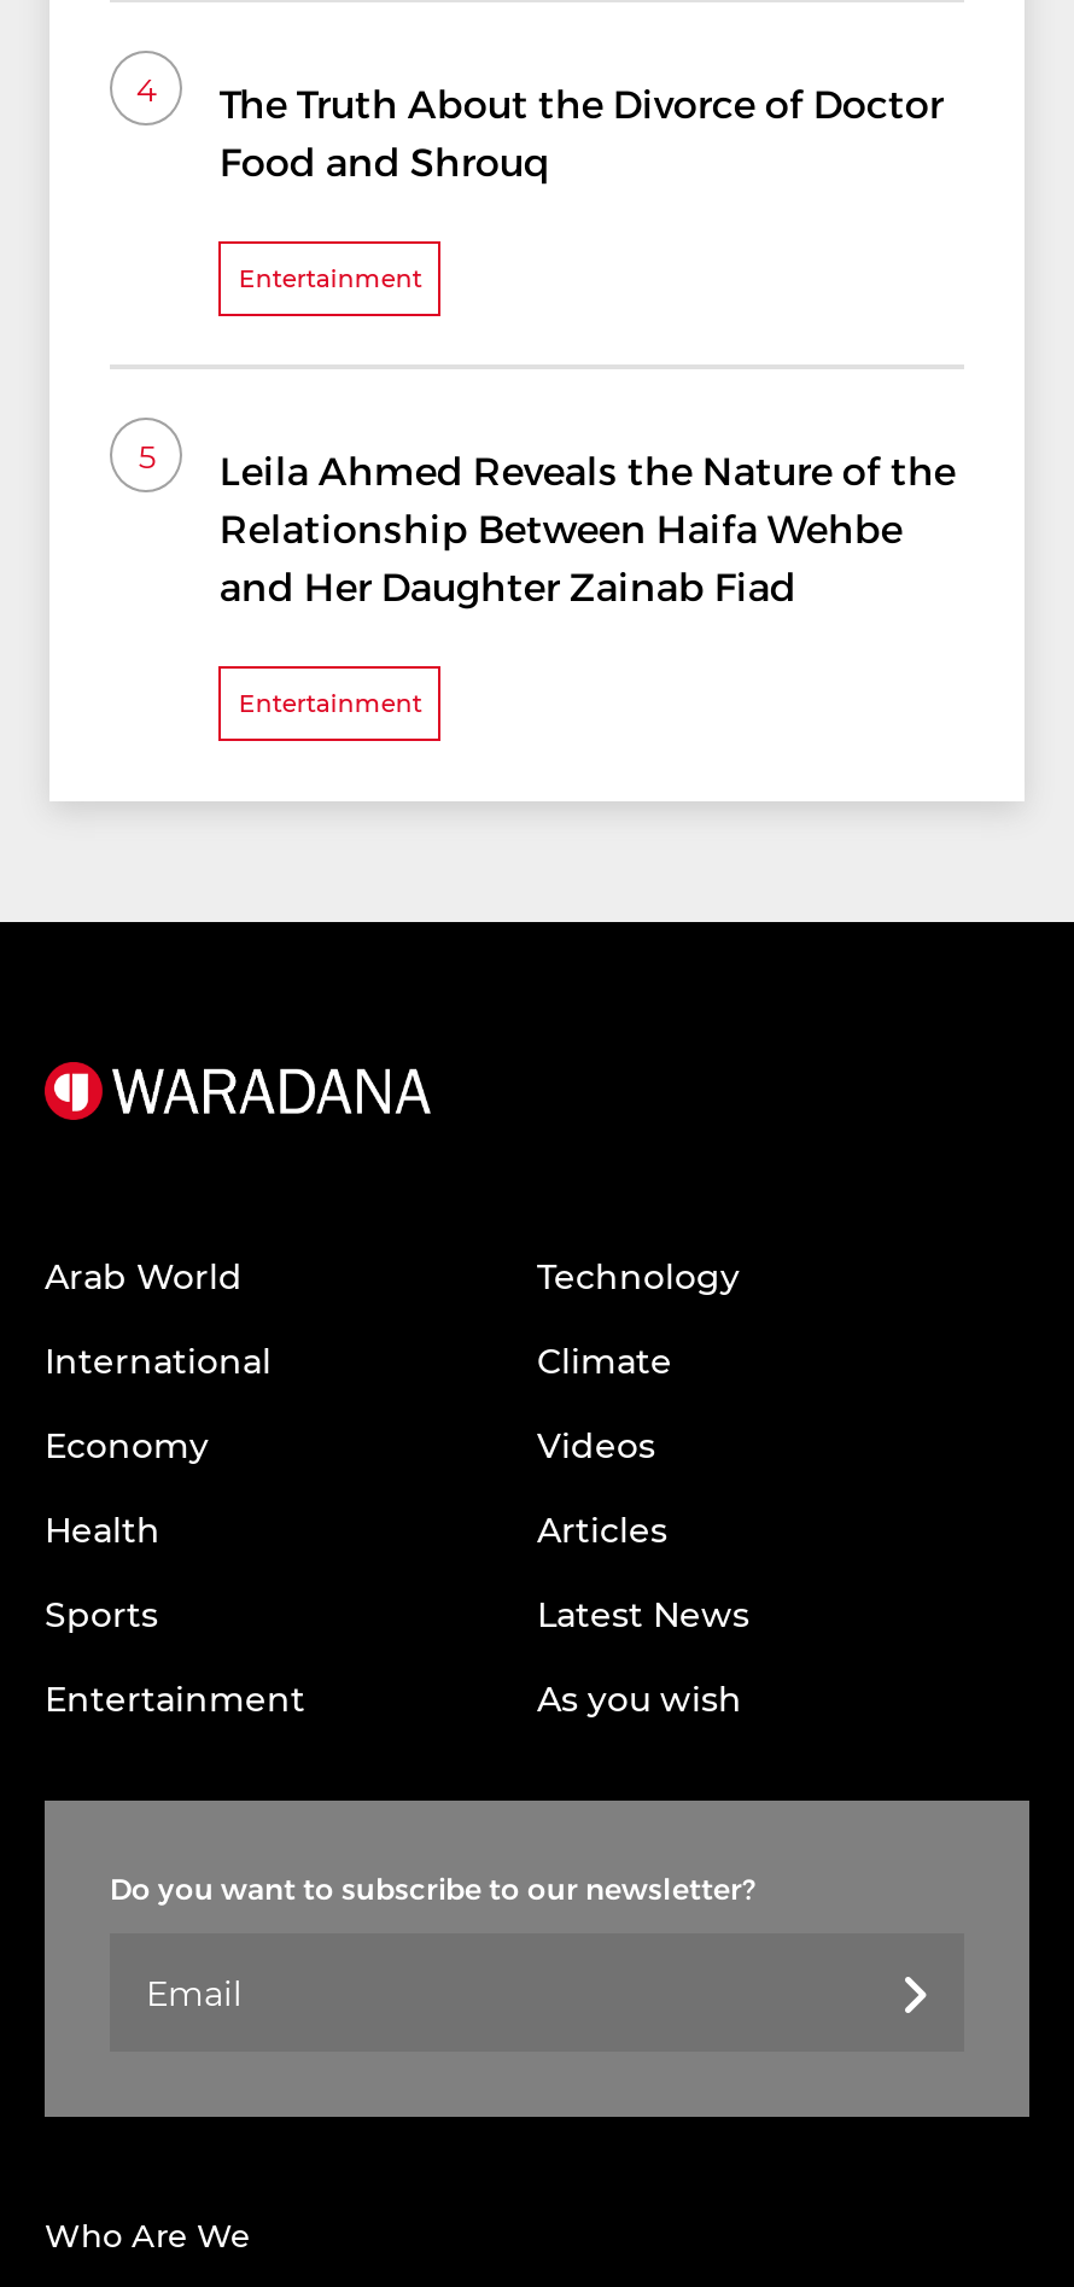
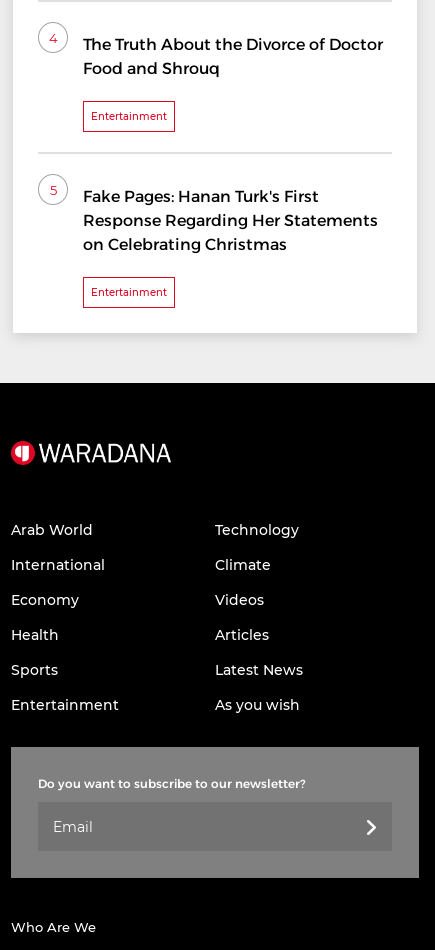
[219,449,955,611] Leila Ahmed Reveals the Nature of the | Relationship Between Haifa Wehbe | and Her Daughter Zainab Fiad -> [83,187,378,254] Fake Pages: Hanan Turk's First | Response Regarding Her Statements | on Celebrating Christmas

